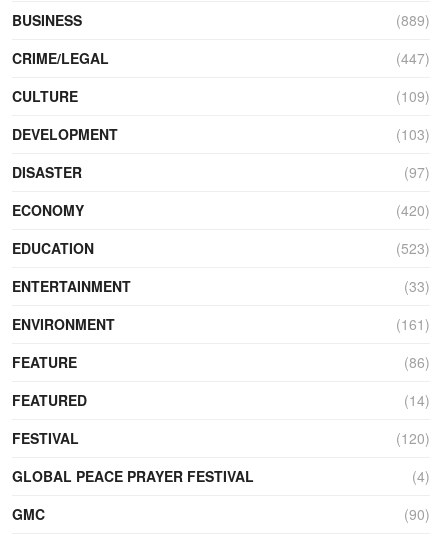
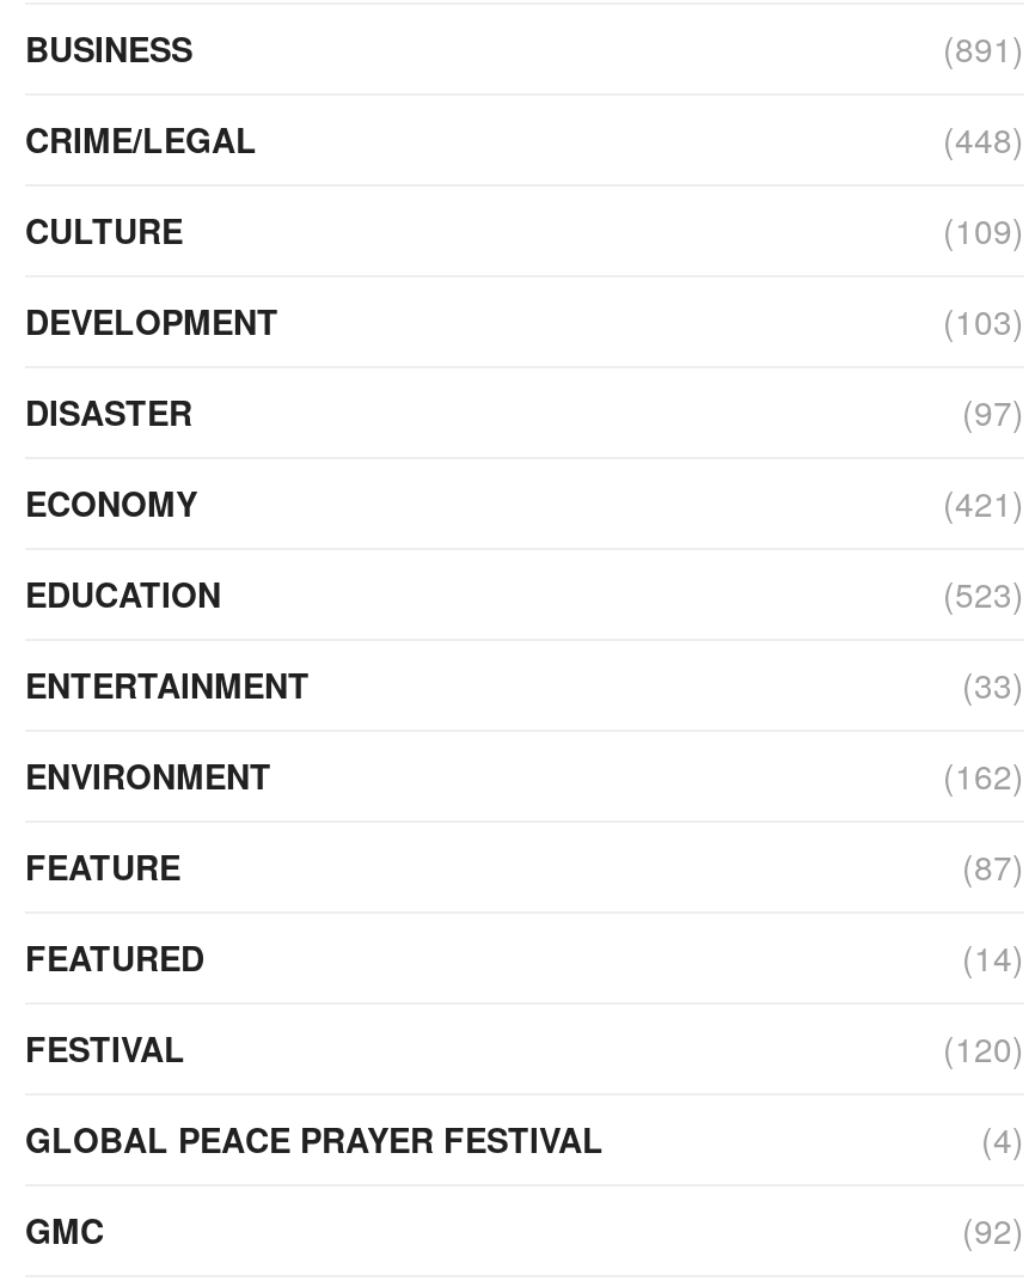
[396,10,430,30] (889) -> [943,25,1024,73] (891)
[396,48,430,68] (447) -> [943,116,1024,164] (448)
[396,200,430,220] (420) -> [943,479,1024,527] (421)
[396,314,430,334] (161) -> [943,752,1024,800] (162)
[404,352,430,372] (86) -> [962,843,1024,891] (87)
[404,504,430,524] (90) -> [962,1207,1024,1254] (92)

